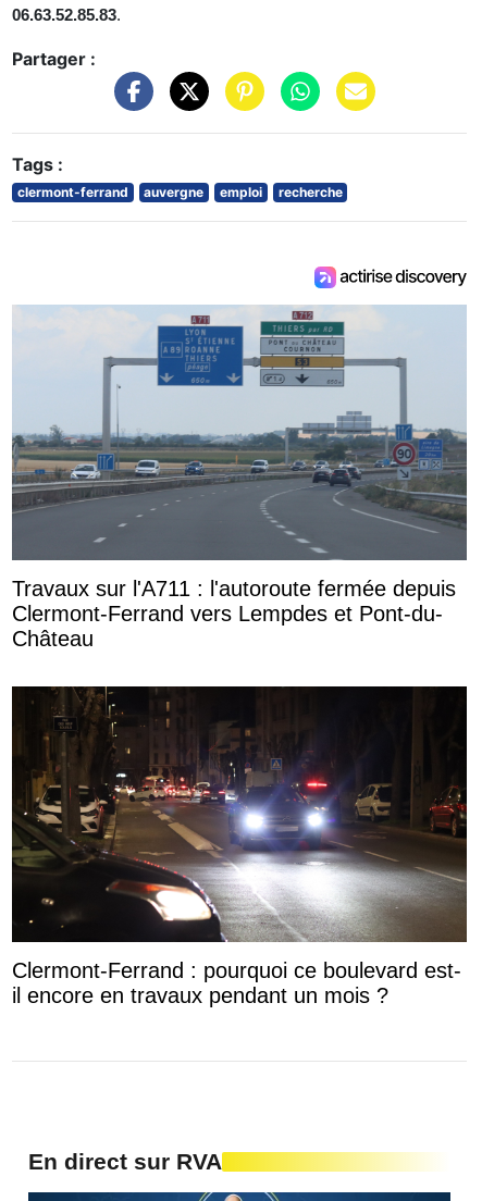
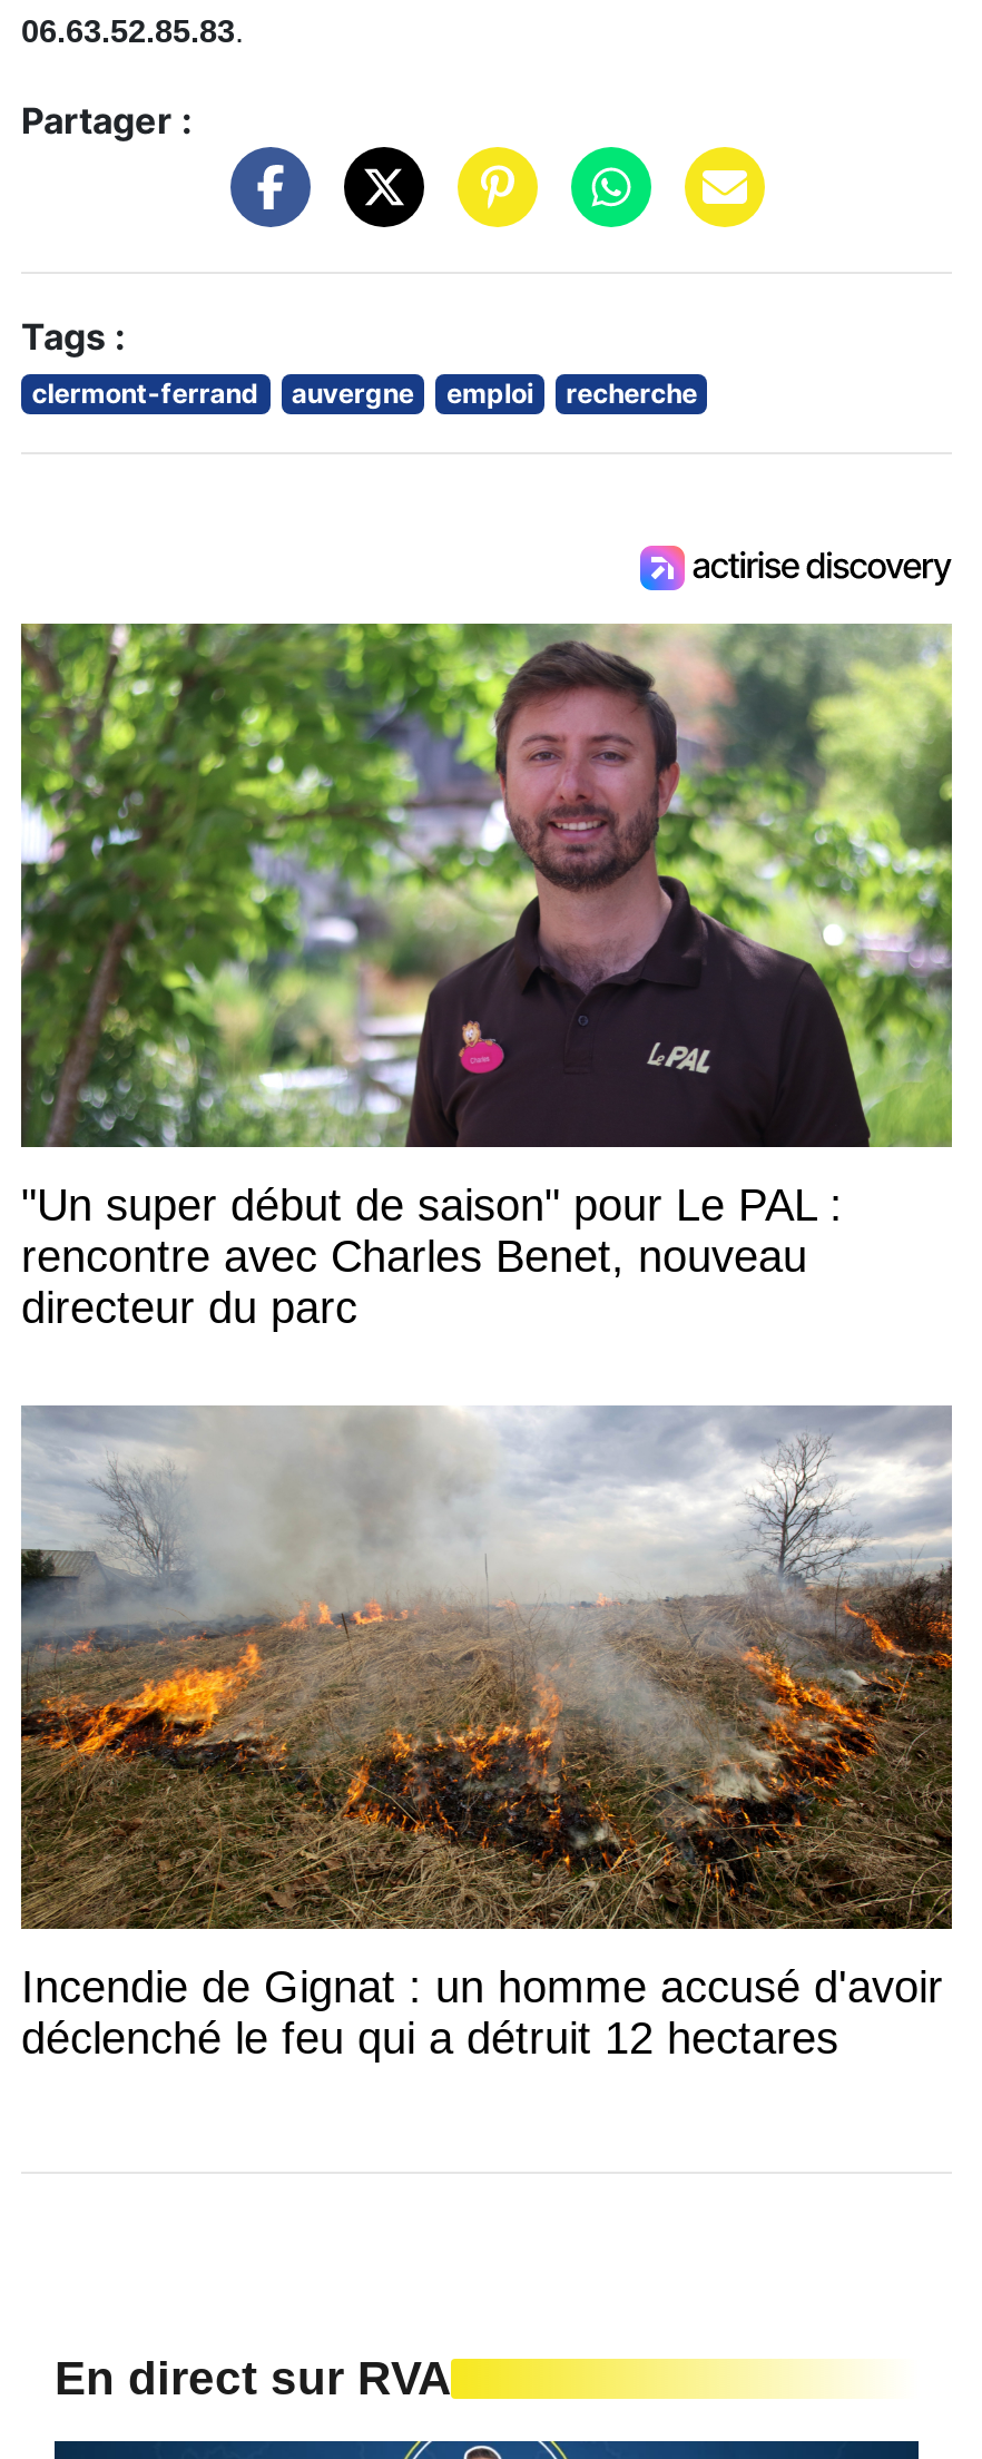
[12,305,468,651] [image] | Travaux sur l'A711 : l'autoroute fermée depuis | Clermont-Ferrand vers Lempdes et Pont-du- | Château -> [19,621,954,1332] [image] | "Un super début de saison" pour Le PAL : | rencontre avec Charles Benet, nouveau | directeur du parc
[11,685,468,1007] [image] | Clermont-Ferrand : pourquoi ce boulevard est- | il encore en travaux pendant un mois ? -> [19,1405,954,2063] [image] | Incendie de Gignat : un homme accusé d'avoir | déclenché le feu qui a détruit 12 hectares

